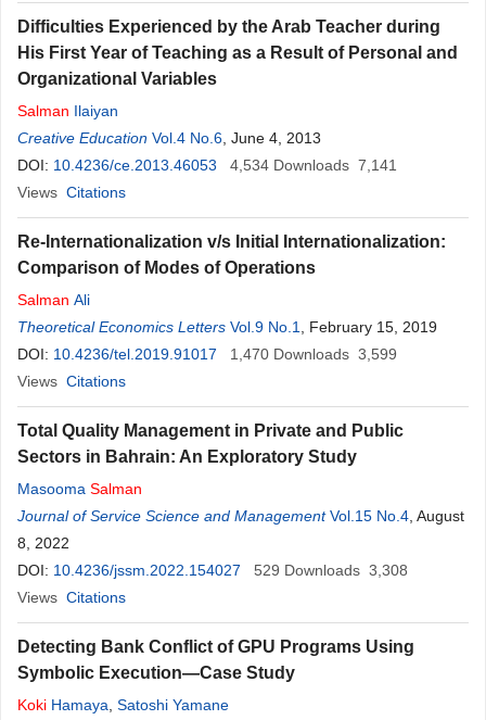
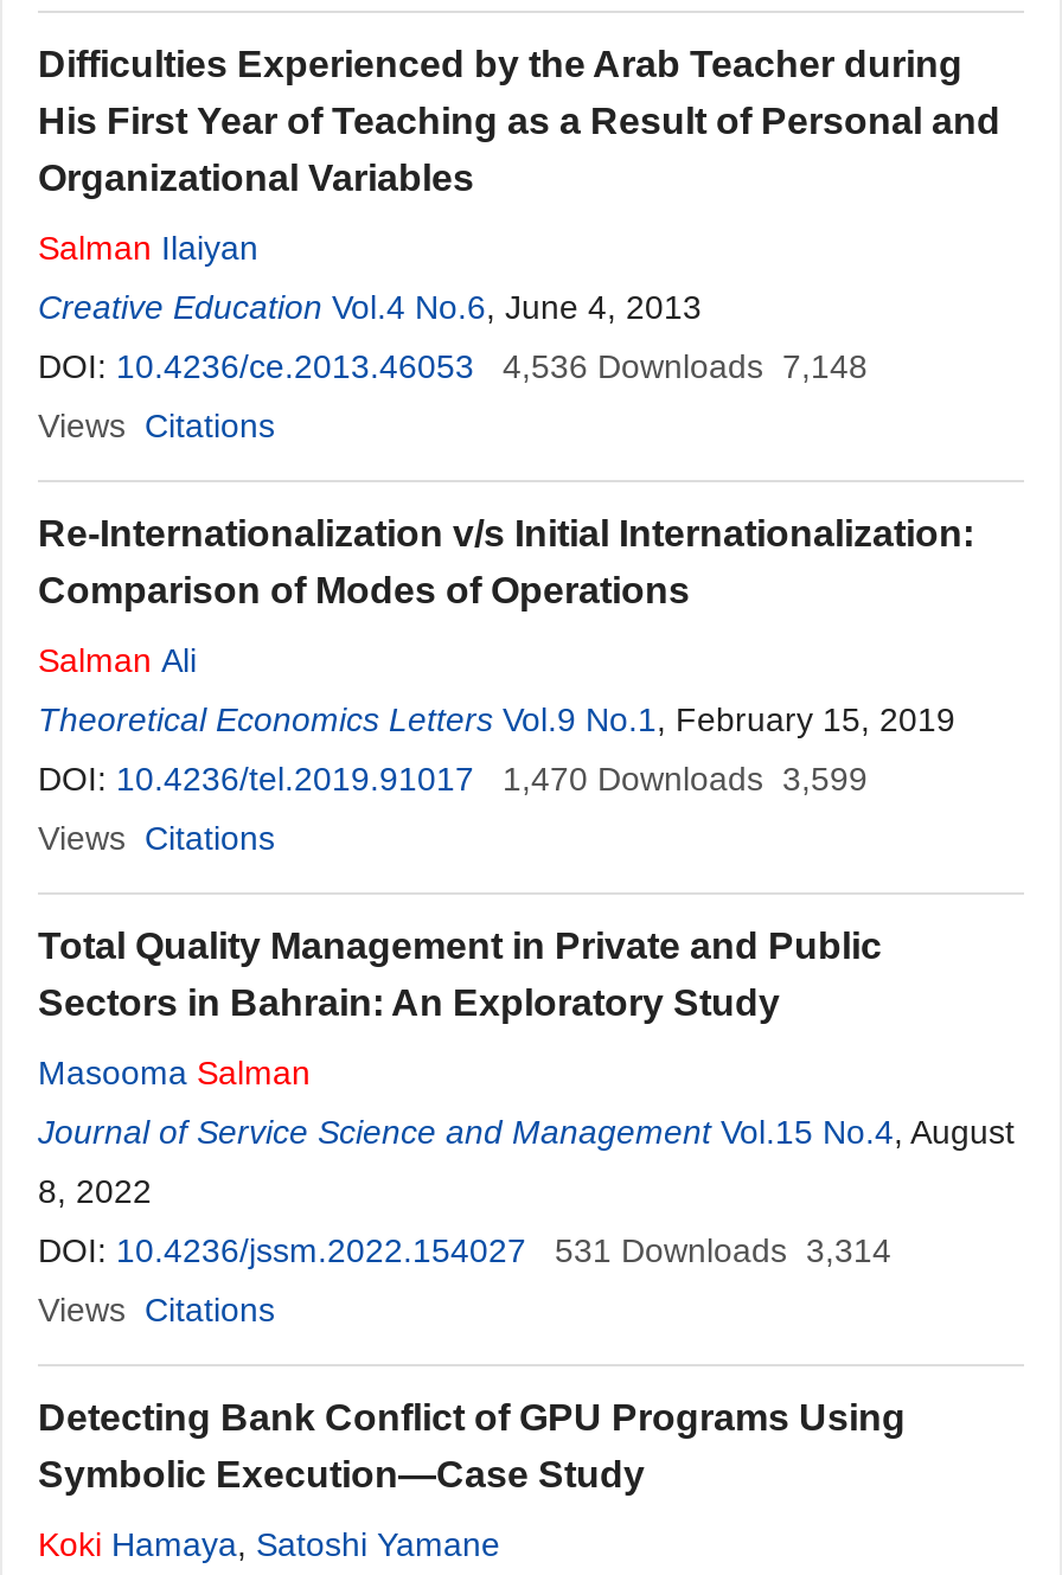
[17,156,397,174] DOI: 10.4236/ce.2013.46053 4,534 Downloads 7,141 -> [38,347,868,385] DOI: 10.4236/ce.2013.46053 4,536 Downloads 7,148
[17,561,408,579] DOI: 10.4236/jssm.2022.154027 529 Downloads 3,308 -> [38,1231,891,1269] DOI: 10.4236/jssm.2022.154027 531 Downloads 3,314

